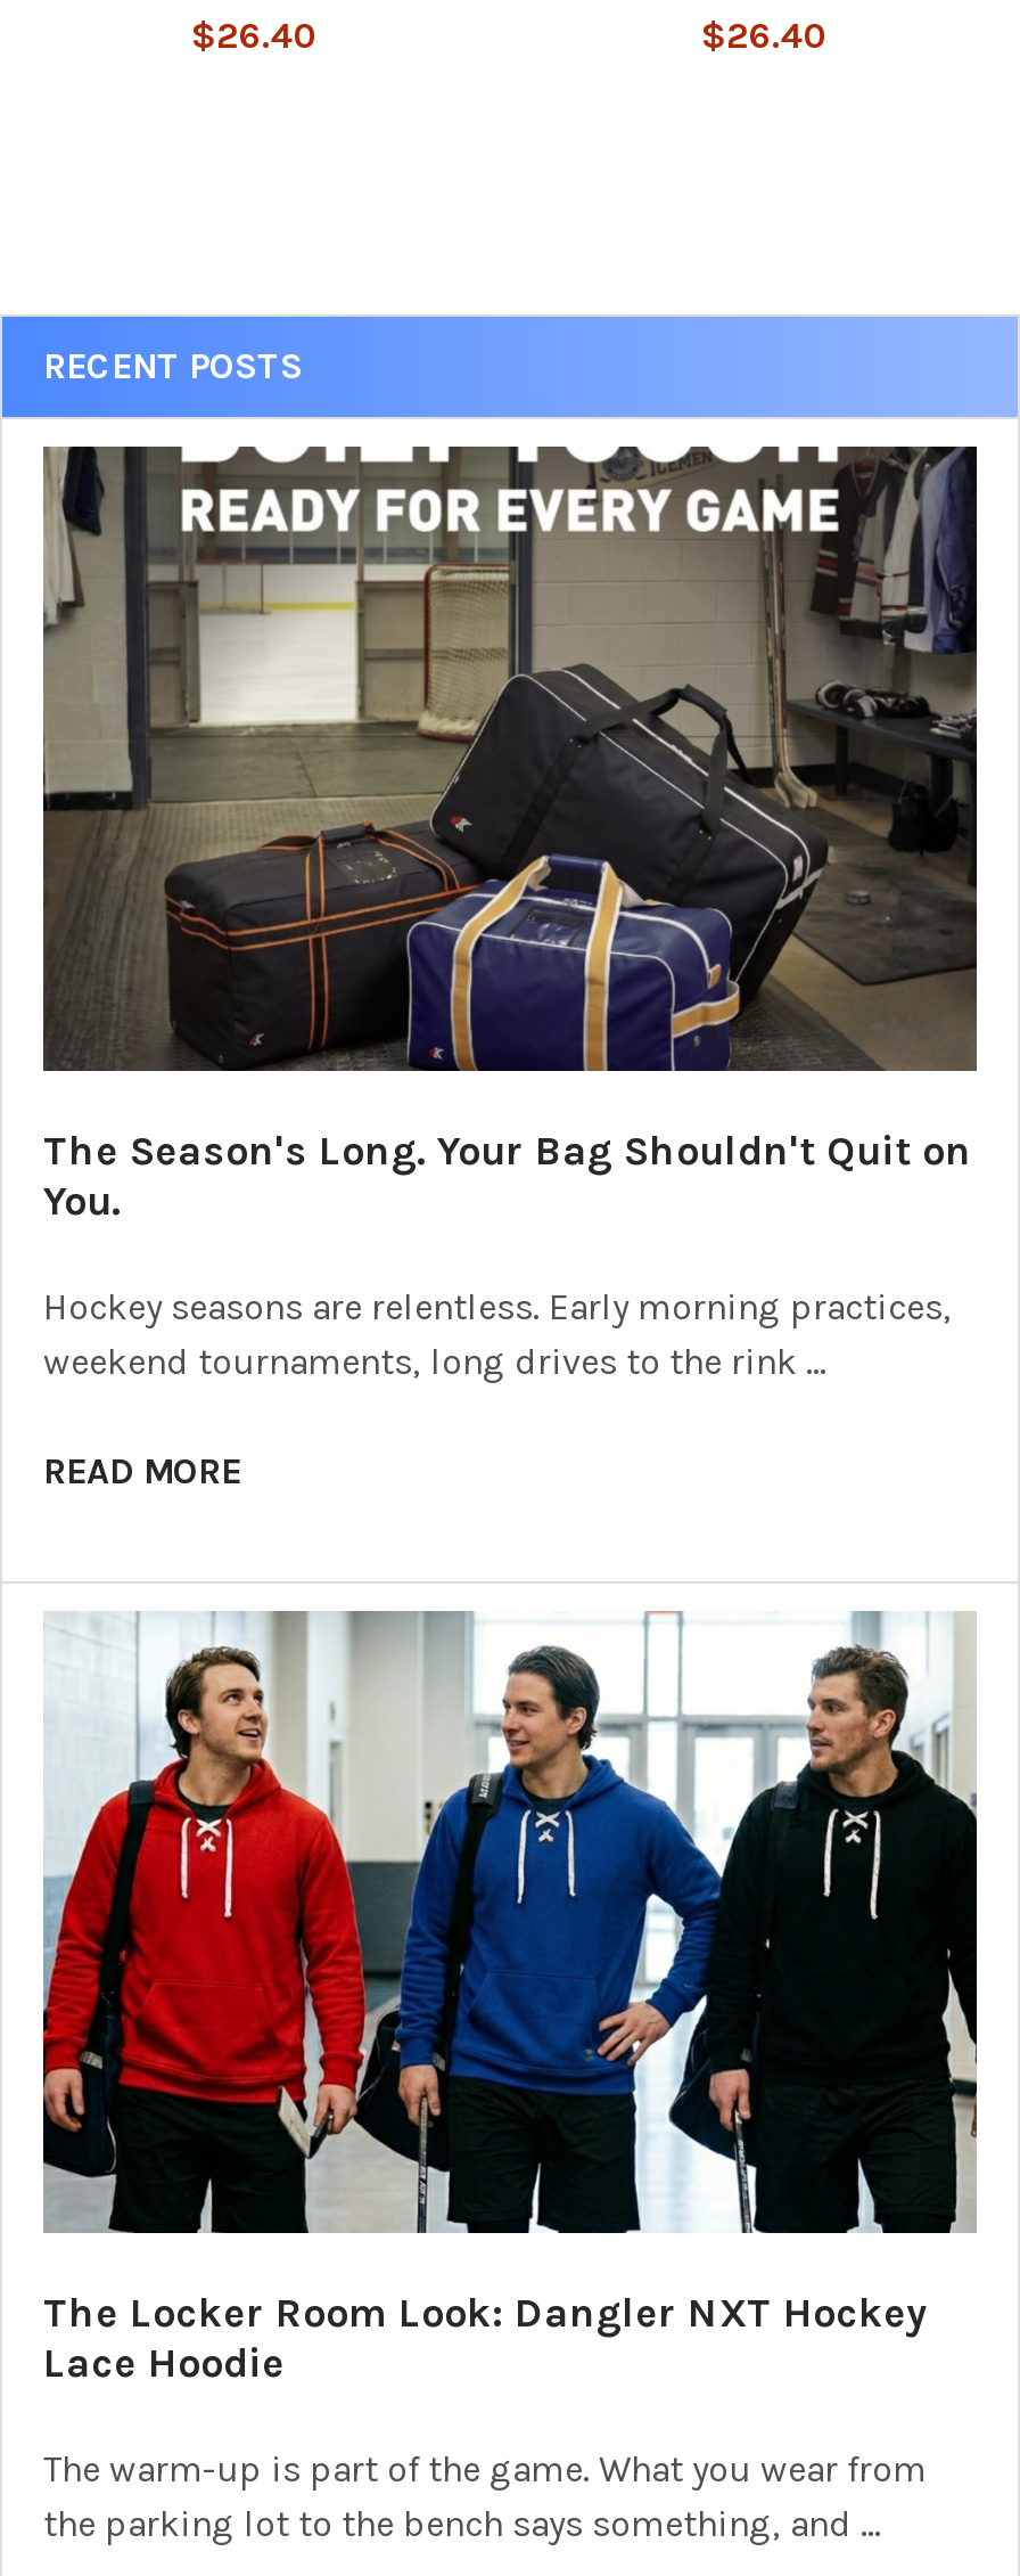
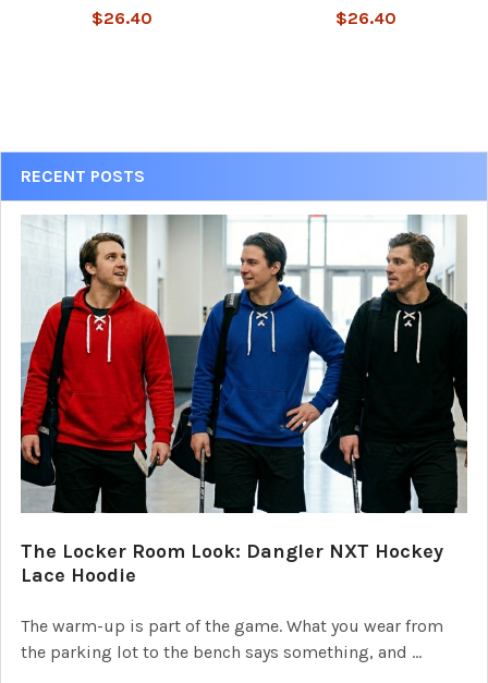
[41,444,979,1491] [image] | The Season's Long. Your Bag Shouldn't Quit on | You. | Hockey seasons are relentless. Early morning practices, | weekend tournaments, long drives to the rink … | READ MORE -> none

